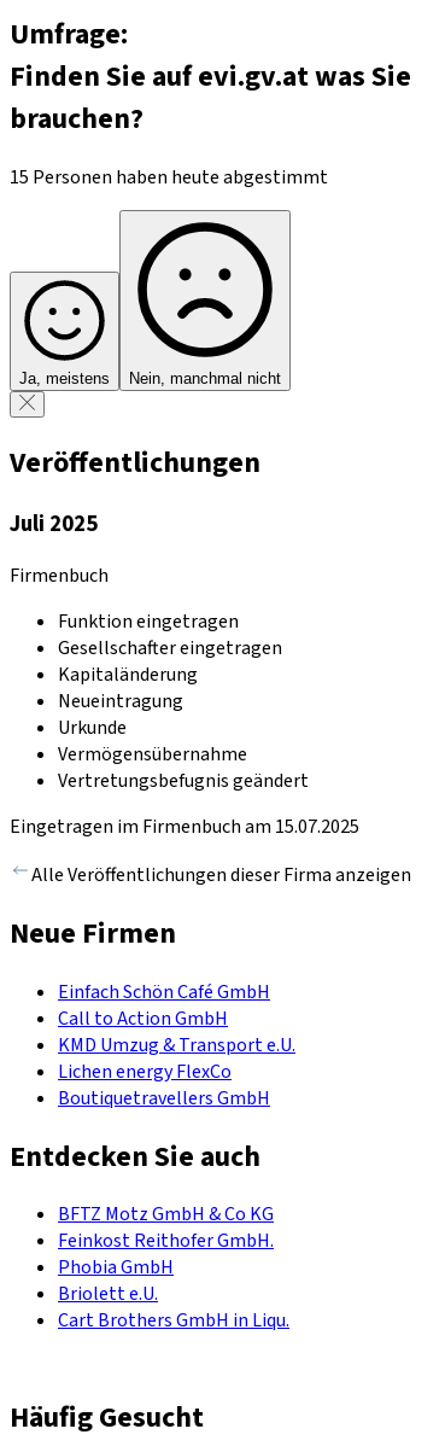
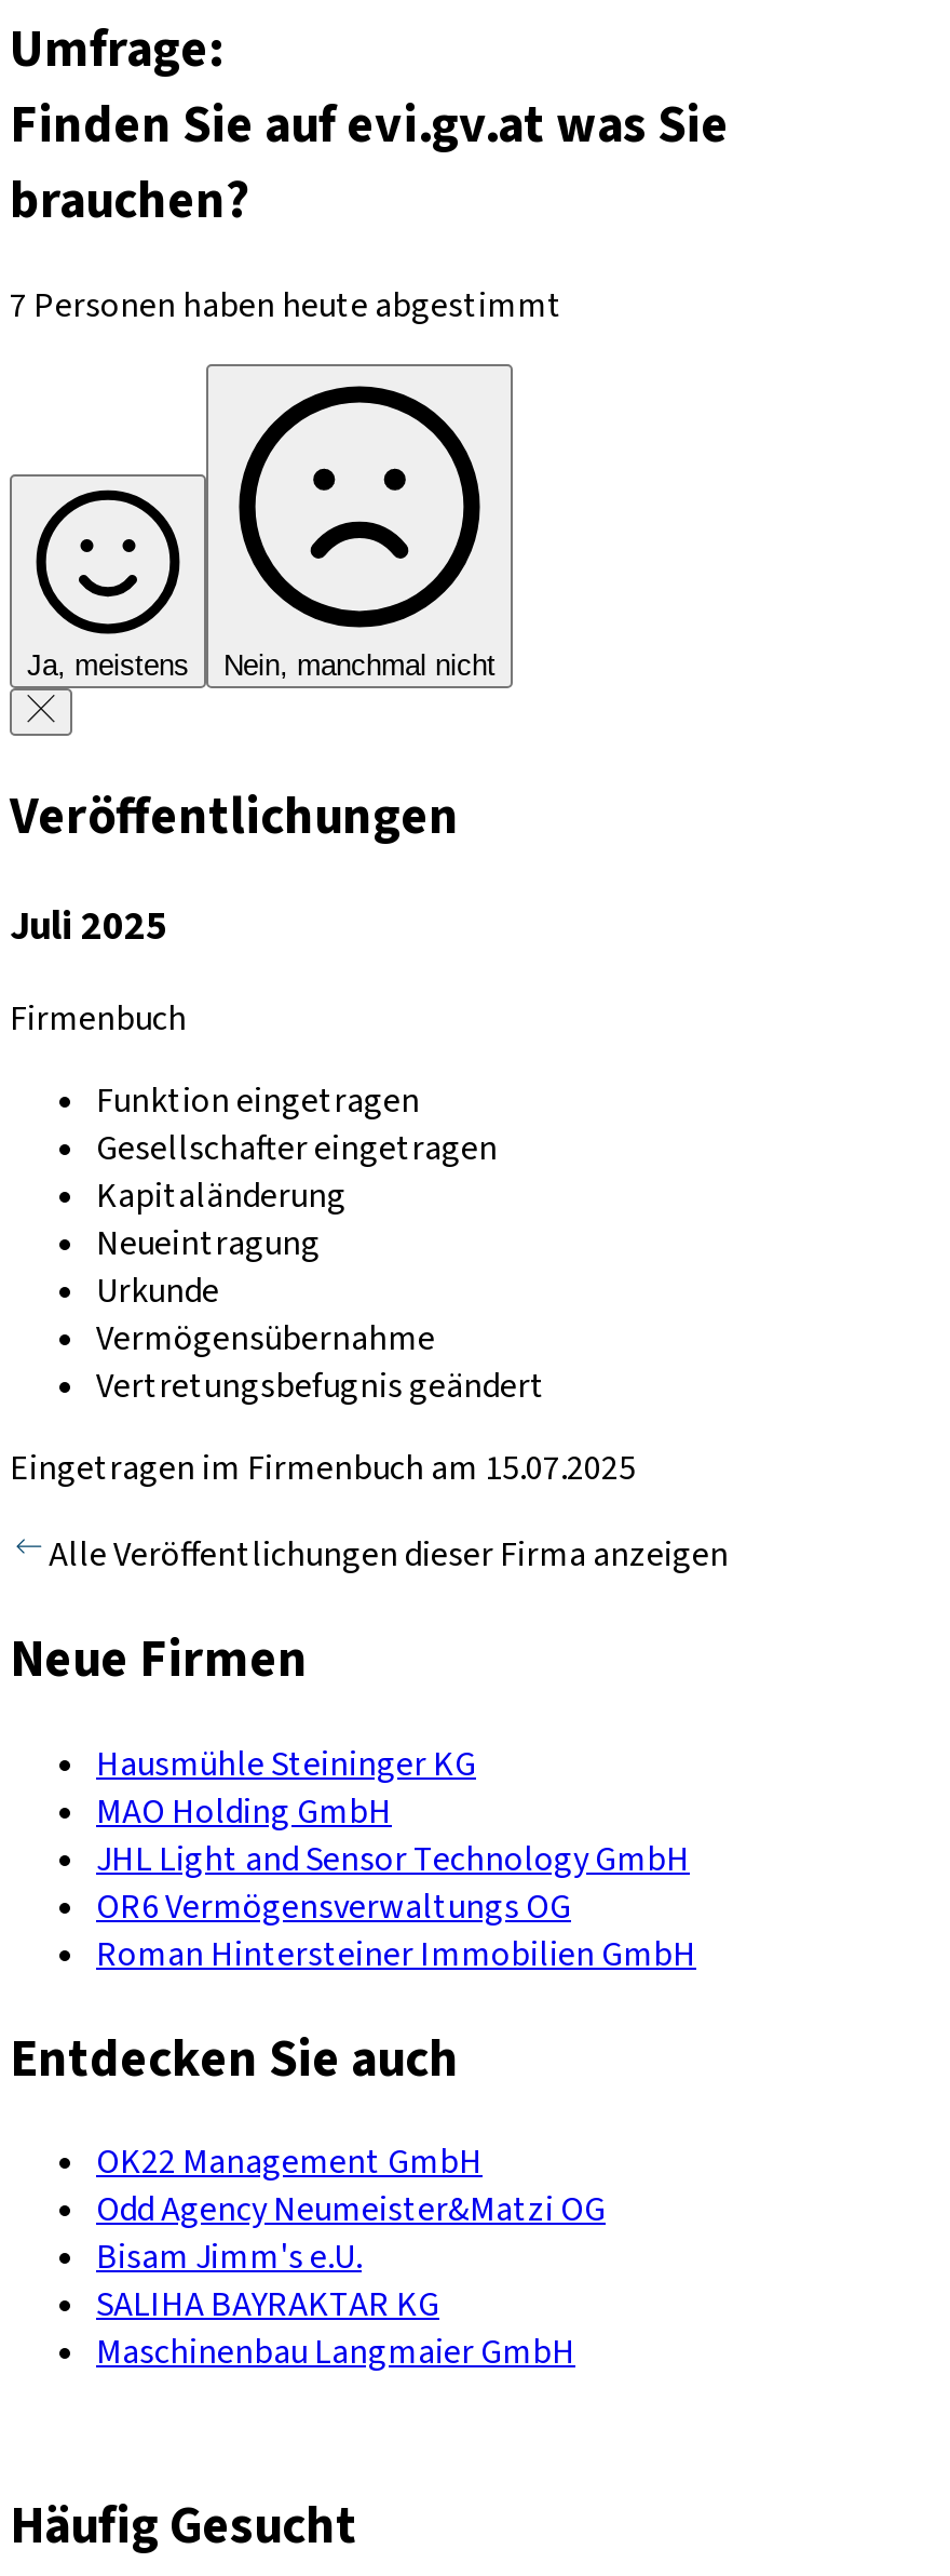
[10,164,328,191] 15 Personen haben heute abgestimmt -> [10,282,562,330] 7 Personen haben heute abgestimmt
[58,979,295,1111] Einfach Schön Café GmbH | Call to Action GmbH | KMD Umzug & Transport e.U. | Lichen energy FlexCo | Boutiquetravellers GmbH -> [96,1740,696,1978] Hausmühle Steininger KG | MAO Holding GmbH | JHL Light and Sensor Technology GmbH | OR6 Vermögensverwaltungs OG | Roman Hintersteiner Immobilien GmbH
[58,1202,289,1334] BFTZ Motz GmbH & Co KG | Feinkost Reithofer GmbH. | Phobia GmbH | Briolett e.U. | Cart Brothers GmbH in Liqu. -> [96,2139,606,2377] OK22 Management GmbH | Odd Agency Neumeister&Matzi OG | Bisam Jimm's e.U. | SALIHA BAYRAKTAR KG | Maschinenbau Langmaier GmbH

